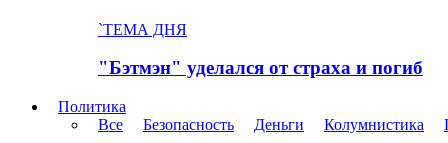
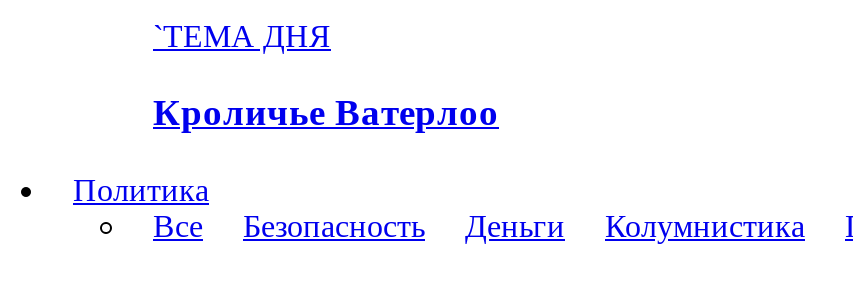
[98,57,423,78] "Бэтмэн" уделался от страха и погиб -> [153,92,499,134] Кроличье Ватерлоо

